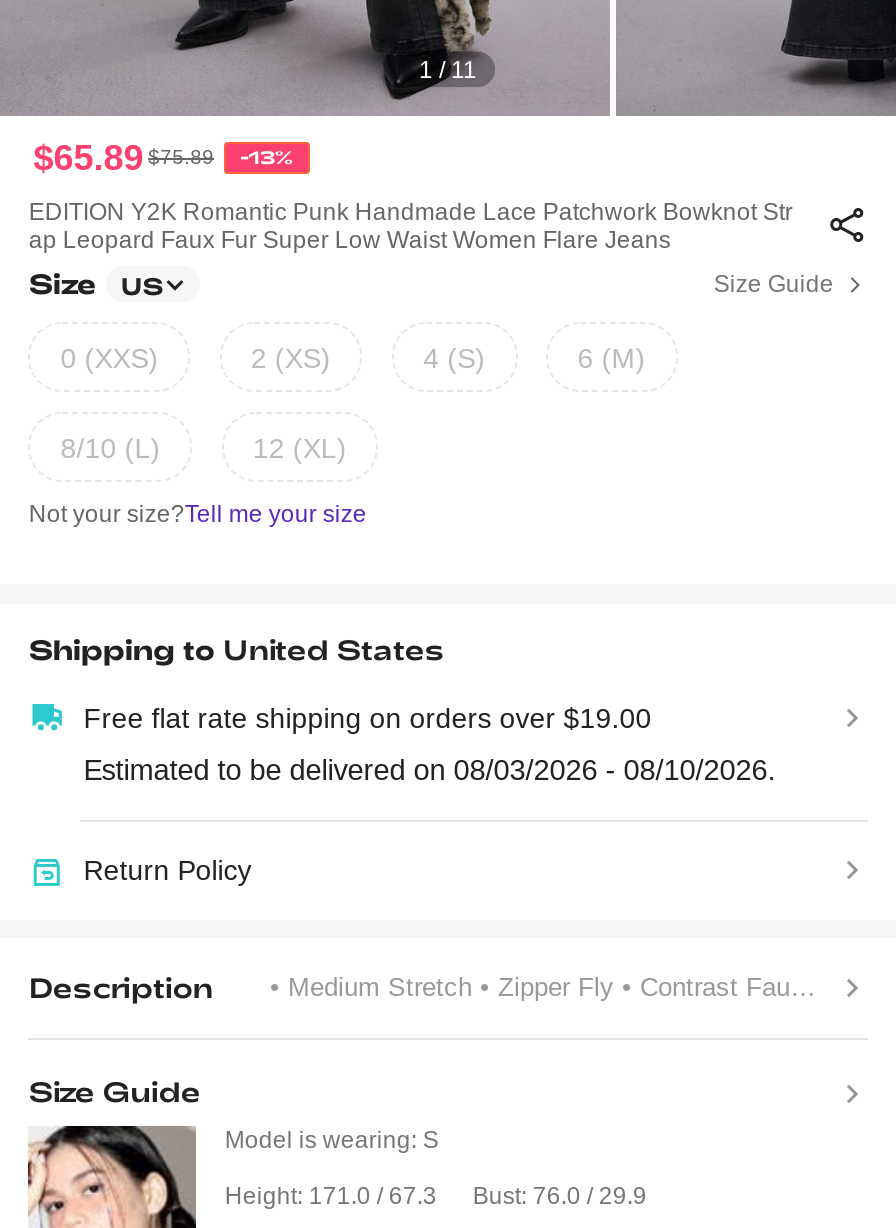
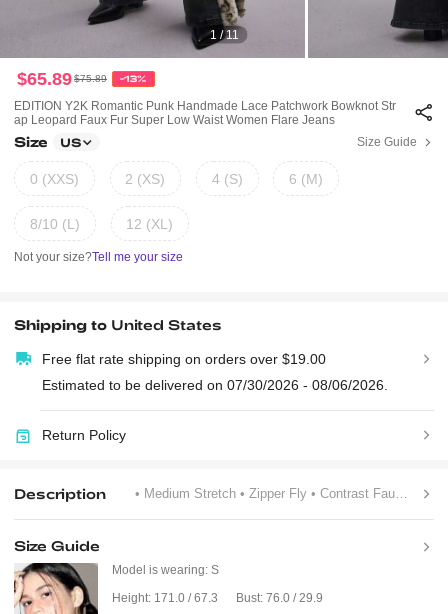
[83,753,775,785] Estimated to be delivered on 08/03/2026 - 08/10/2026. -> [42,377,388,393] Estimated to be delivered on 07/30/2026 - 08/06/2026.

